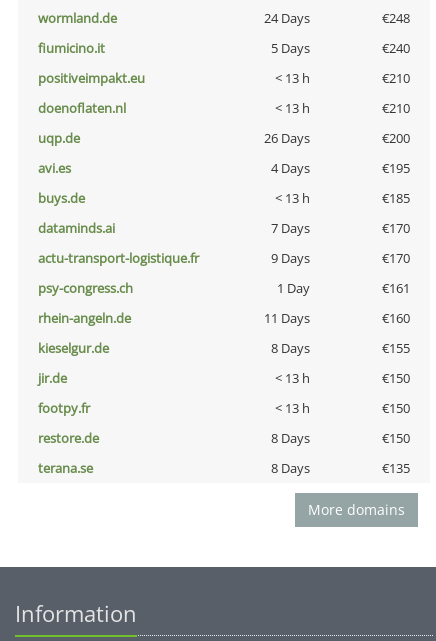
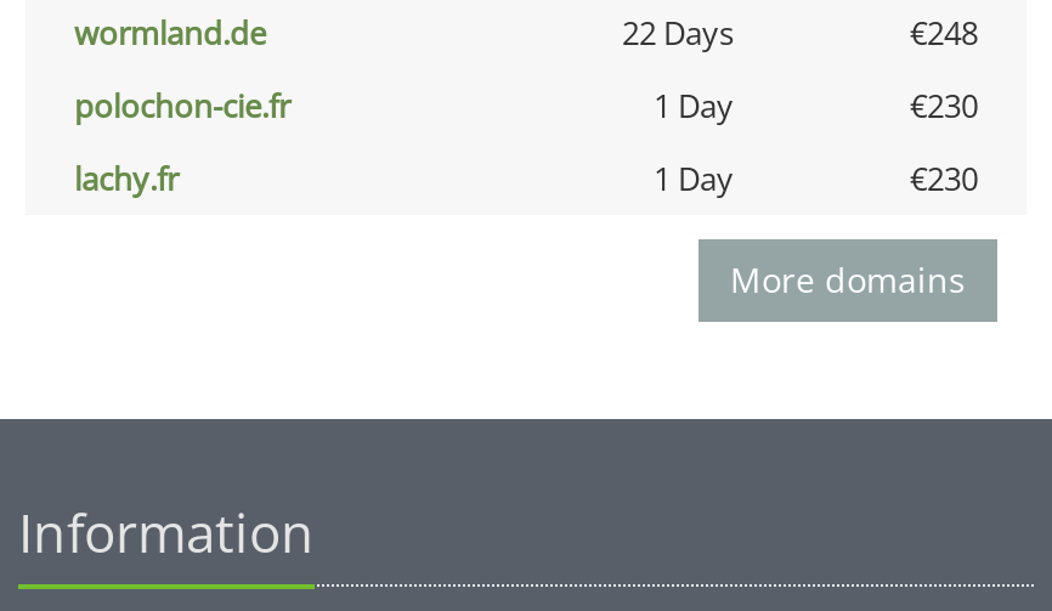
[263,9,309,27] 24 Days -> [622,11,734,55] 22 Days
[38,39,410,297] fiumicino.it | 5 Days | €240 | positiveimpakt.eu | < 13 h | €210 | doenoflaten.nl | < 13 h | €210 | uqp.de | 26 Days | €200 | avi.es | 4 Days | €195 | buys.de | < 13 h | €185 | dataminds.ai | 7 Days | €170 | actu-transport-logistique.fr | 9 Days | €170 | psy-congress.ch -> [74,84,290,128] polochon-cie.fr
[38,279,410,477] €161 | rhein-angeln.de | 11 Days | €160 | kieselgur.de | 8 Days | €155 | jir.de | < 13 h | €150 | footpy.fr | < 13 h | €150 | restore.de | 8 Days | €150 | terana.se | 8 Days | €135 -> [74,84,978,200] €230 | lachy.fr | 1 Day | €230

